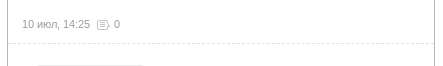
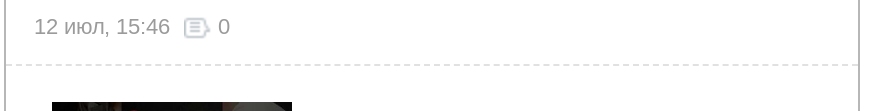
[22,18,90,30] 10 июл, 14:25 -> [34,15,170,39] 12 июл, 15:46

